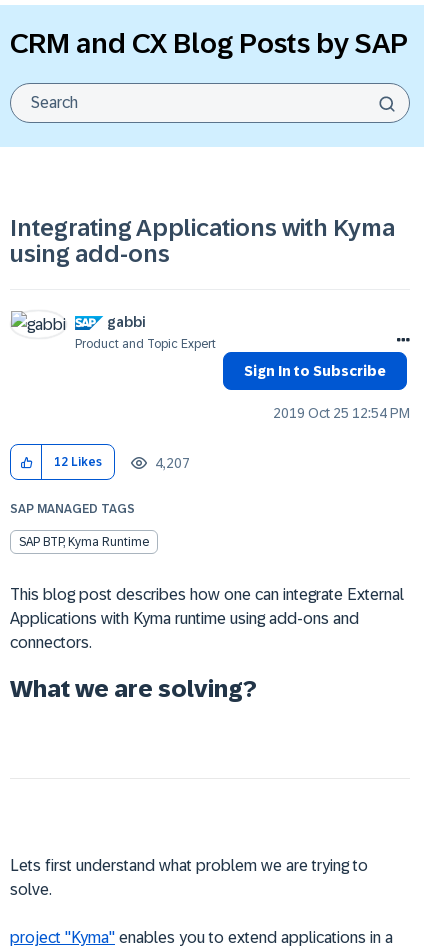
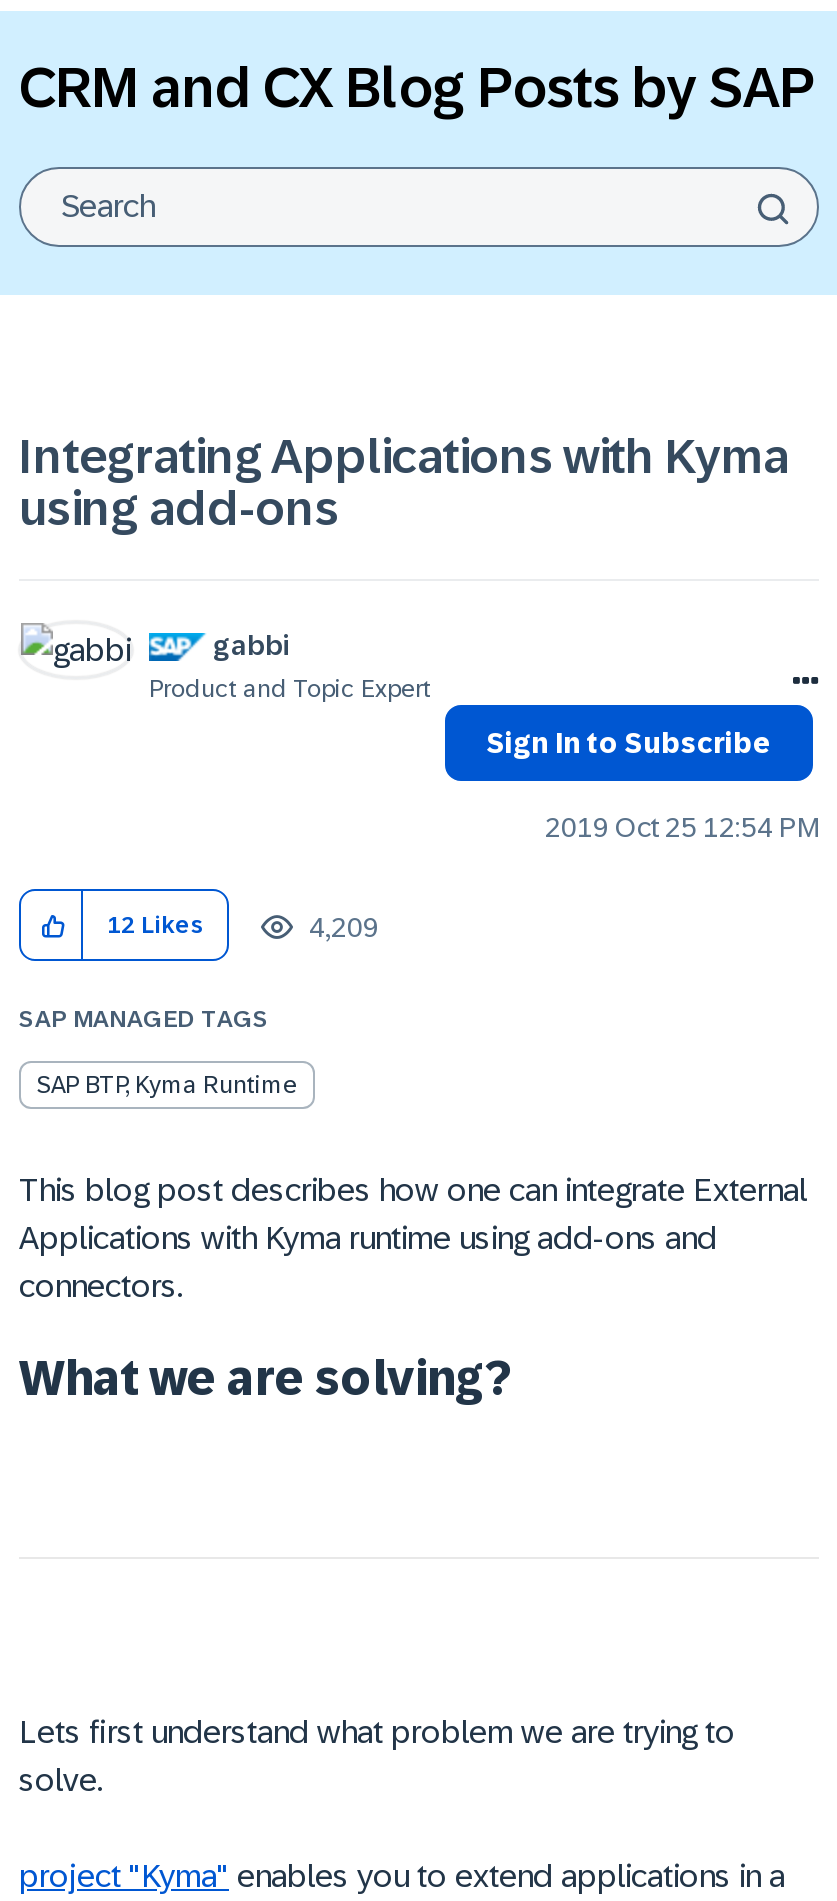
[155,455,190,471] 4,207 -> [309,911,379,943] 4,209

